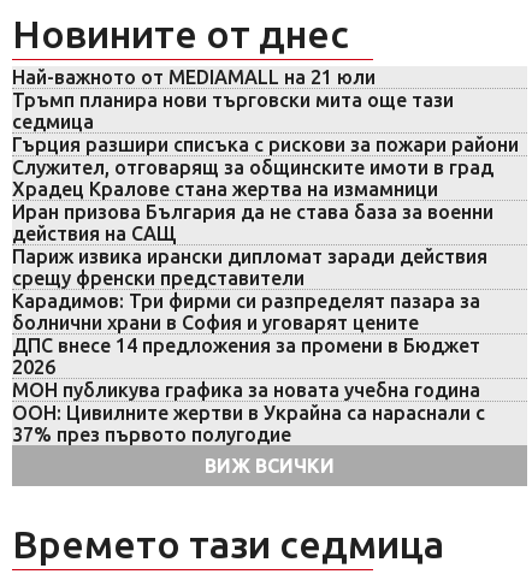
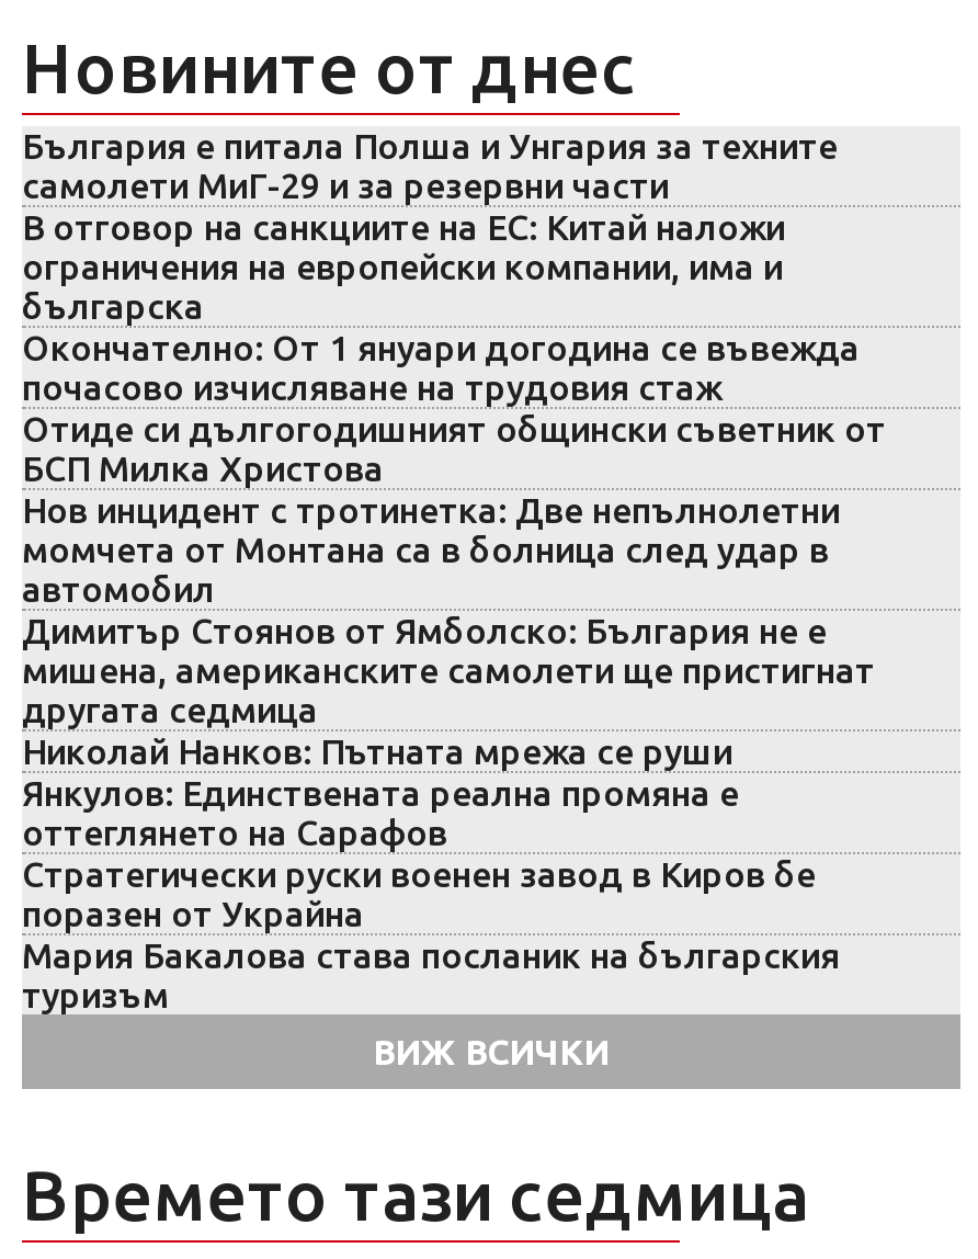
[12,66,519,445] Най-важното от MEDIAMALL на 21 юли | Тръмп планира нови търговски мита още тази | седмица | Гърция разшири списъка с рискови за пожари райони | Служител, отговарящ за общинските имоти в град | Храдец Кралове стана жертва на измамници | Иран призова България да не става база за военни | действия на САЩ | Париж извика ирански дипломат заради действия | срещу френски представители | Карадимов: Три фирми си разпределят пазара за | болнични храни в София и уговарят цените | ДПС внесе 14 предложения за промени в Бюджет | 2026 | МОН публикува графика за новата учебна година | ООН: Цивилните жертви в Украйна са нараснали с | 37% през първото полугодие -> [22,125,886,1014] България е питала Полша и Унгария за техните | самолети МиГ-29 и за резервни части | В отговор на санкциите на ЕС: Китай наложи | ограничения на европейски компании, има и | българска | Окончателно: От 1 януари догодина се въвежда | почасово изчисляване на трудовия стаж | Отиде си дългогодишният общински съветник от | БСП Милка Христова | Нов инцидент с тротинетка: Две непълнолетни | момчета от Монтана са в болница след удар в | автомобил | Димитър Стоянов от Ямболско: България не е | мишена, американските самолети ще пристигнат | другата седмица | Николай Нанков: Пътната мрежа се руши | Янкулов: Единствената реална промяна е | оттеглянето на Сарафов | Стратегически руски военен завод в Киров бе | поразен от Украйна | Мария Бакалова става посланик на българския | туризъм

